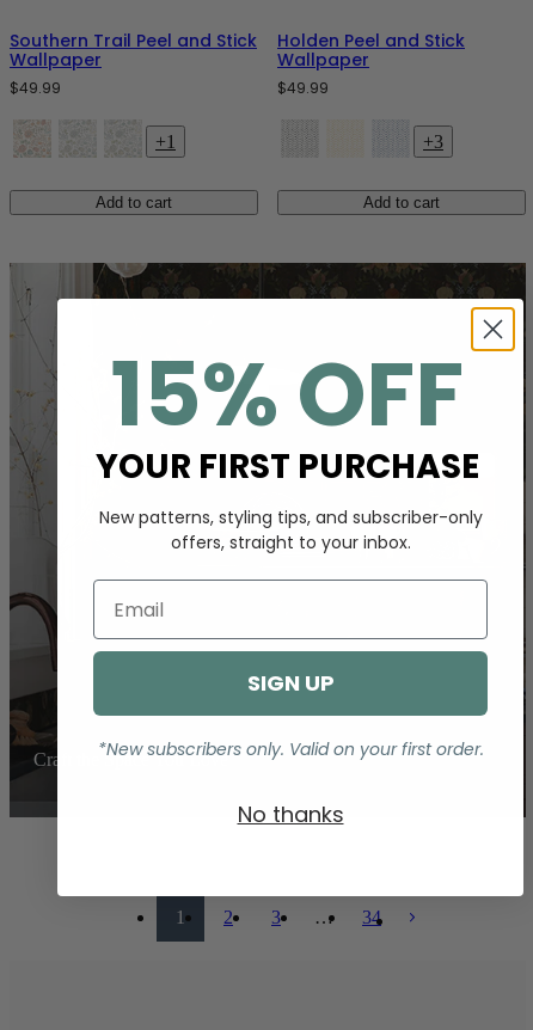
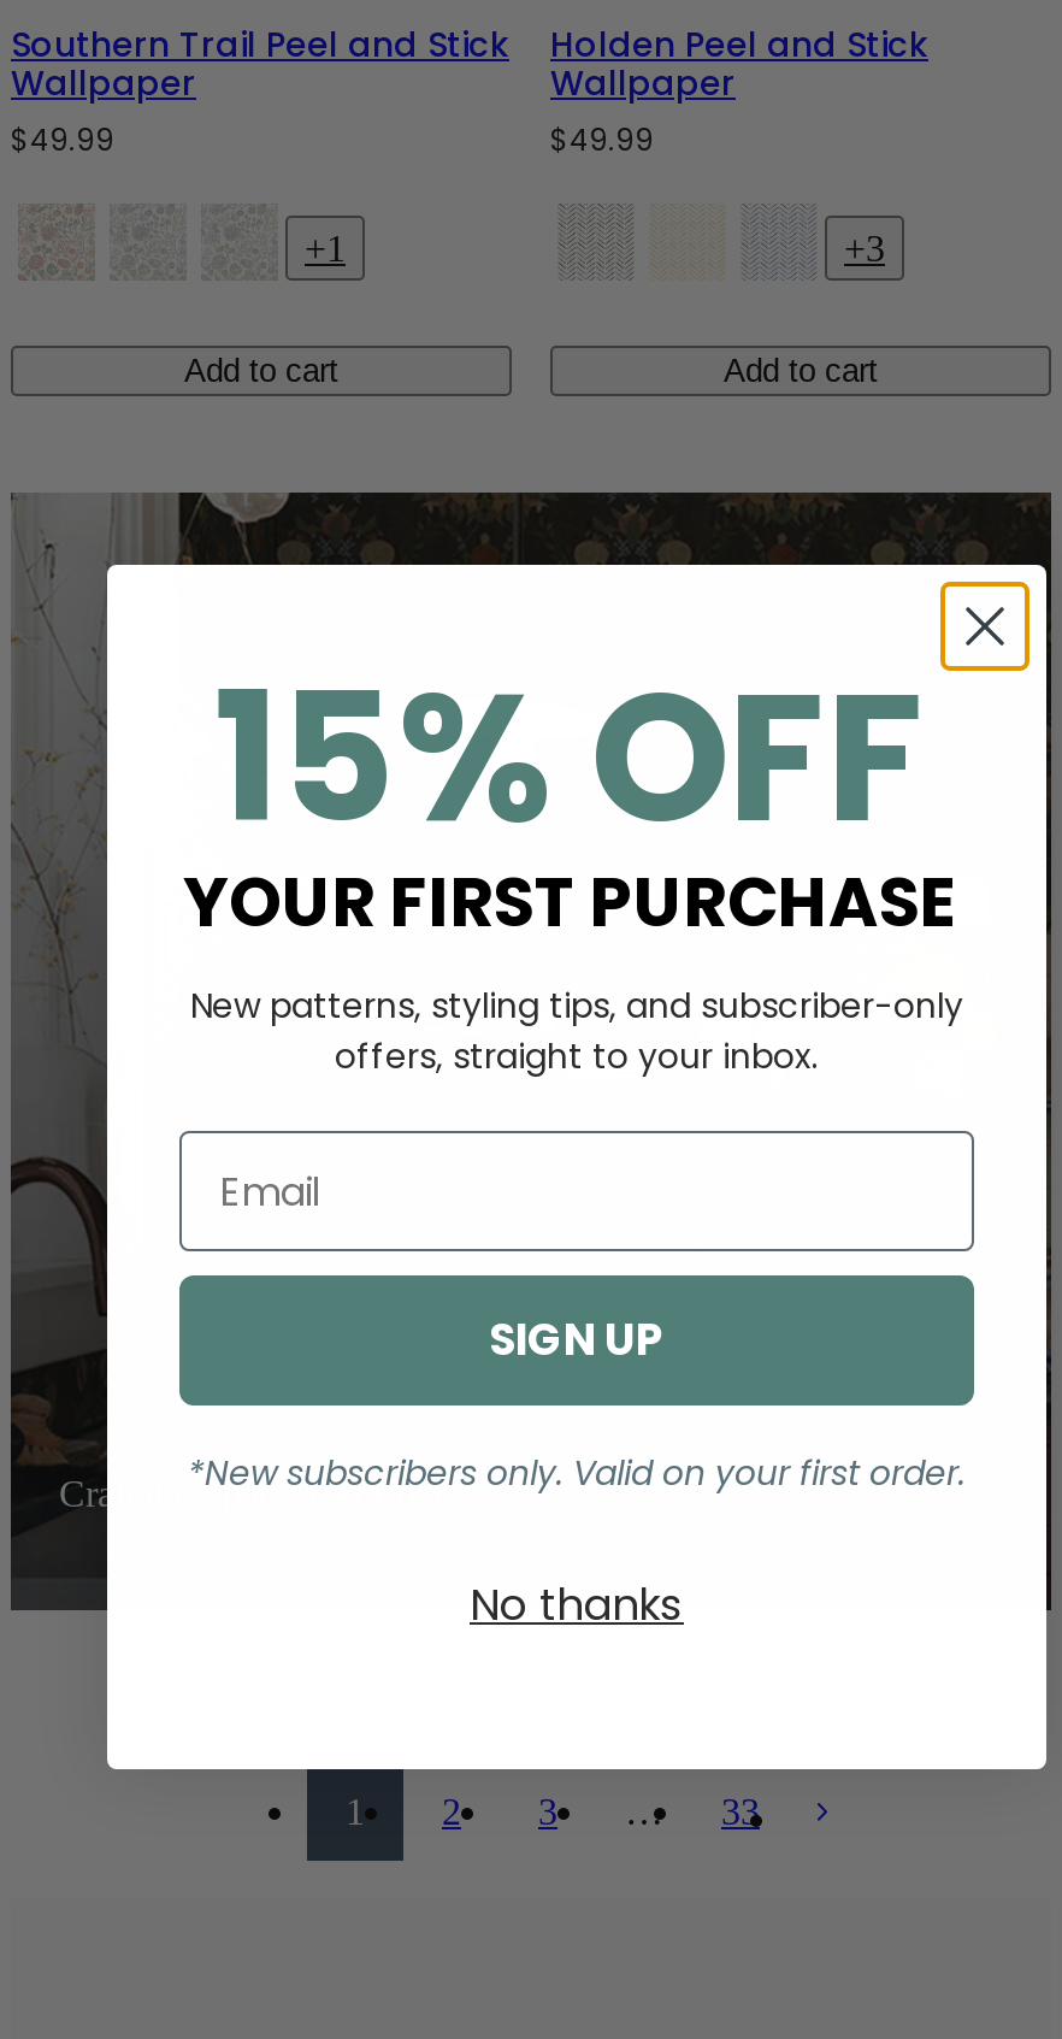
[362,906,381,927] 34 -> [721,1790,760,1831] 33

